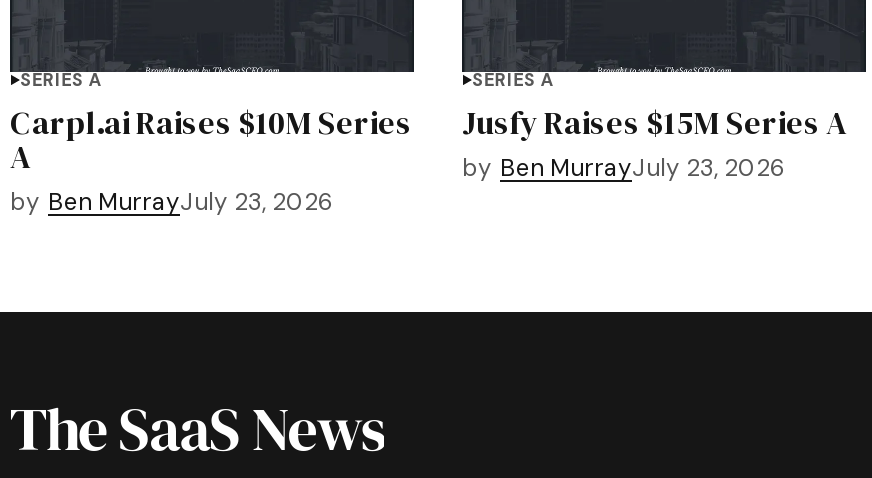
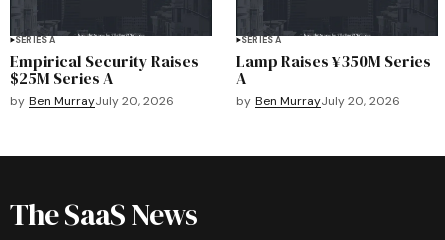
[10,99,412,217] Carpl.ai Raises $10M Series | A | by Ben MurrayJuly 23, 2026 -> [10,50,199,109] Empirical Security Raises | $25M Series A | by Ben MurrayJuly 20, 2026
[462,99,846,183] Jusfy Raises $15M Series A | by Ben MurrayJuly 23, 2026 -> [236,50,431,109] Lamp Raises ¥350M Series | A | by Ben MurrayJuly 20, 2026

